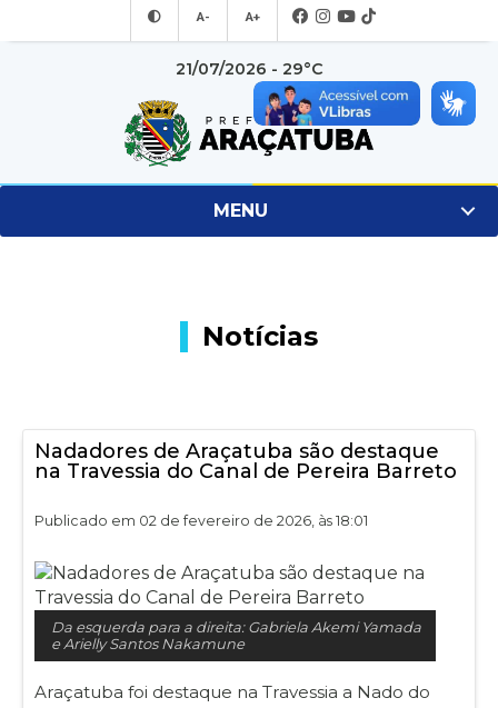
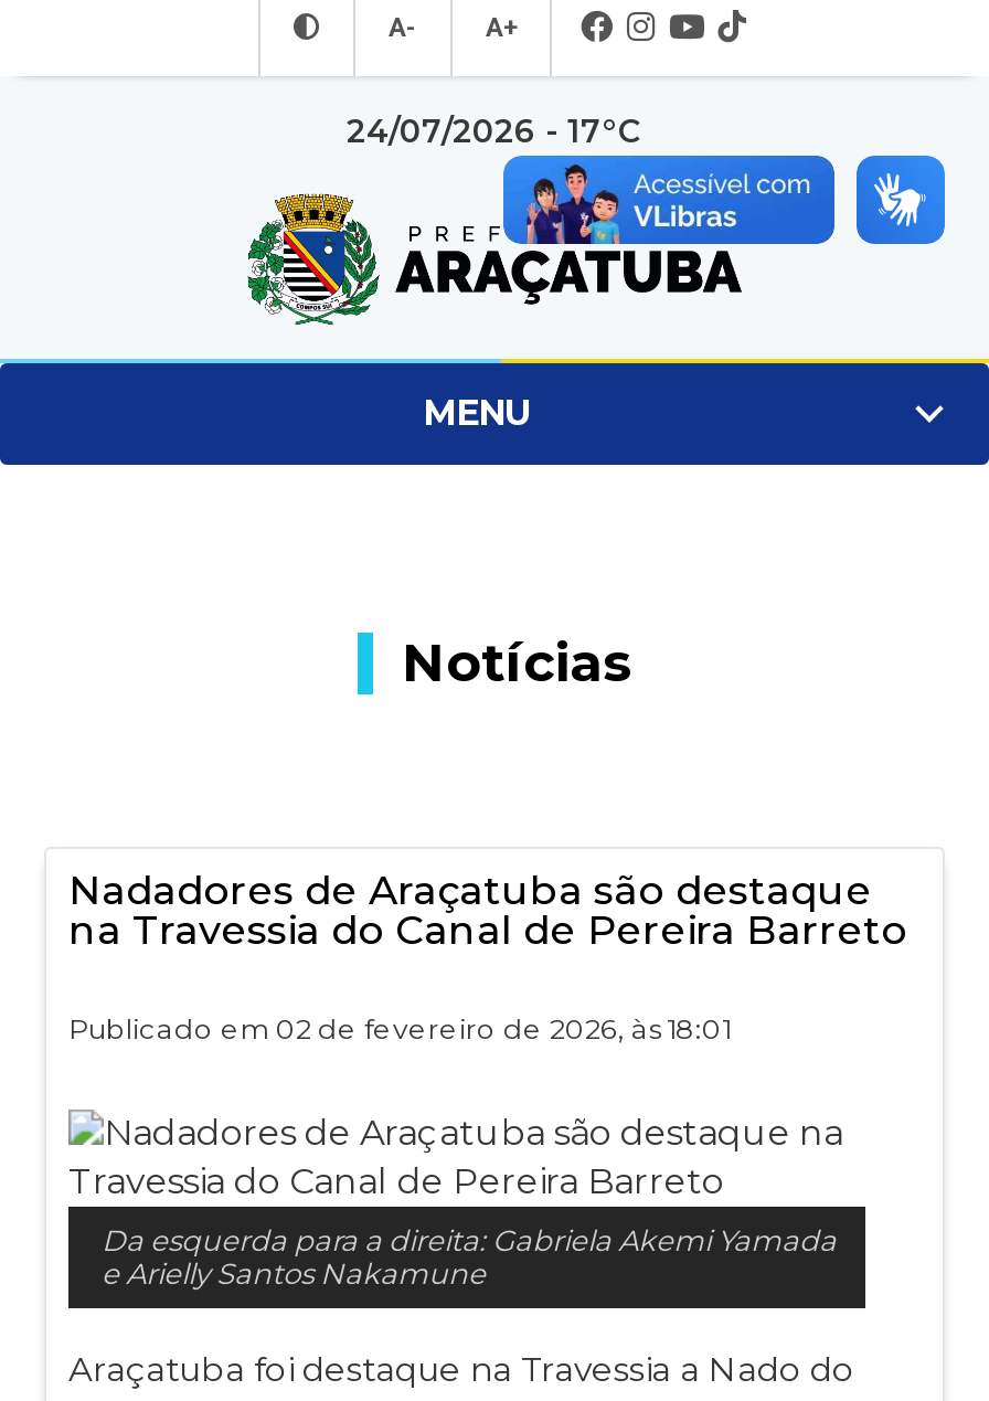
[175,59,323,79] 21/07/2026 - 29°C -> [347,112,642,151] 24/07/2026 - 17°C

